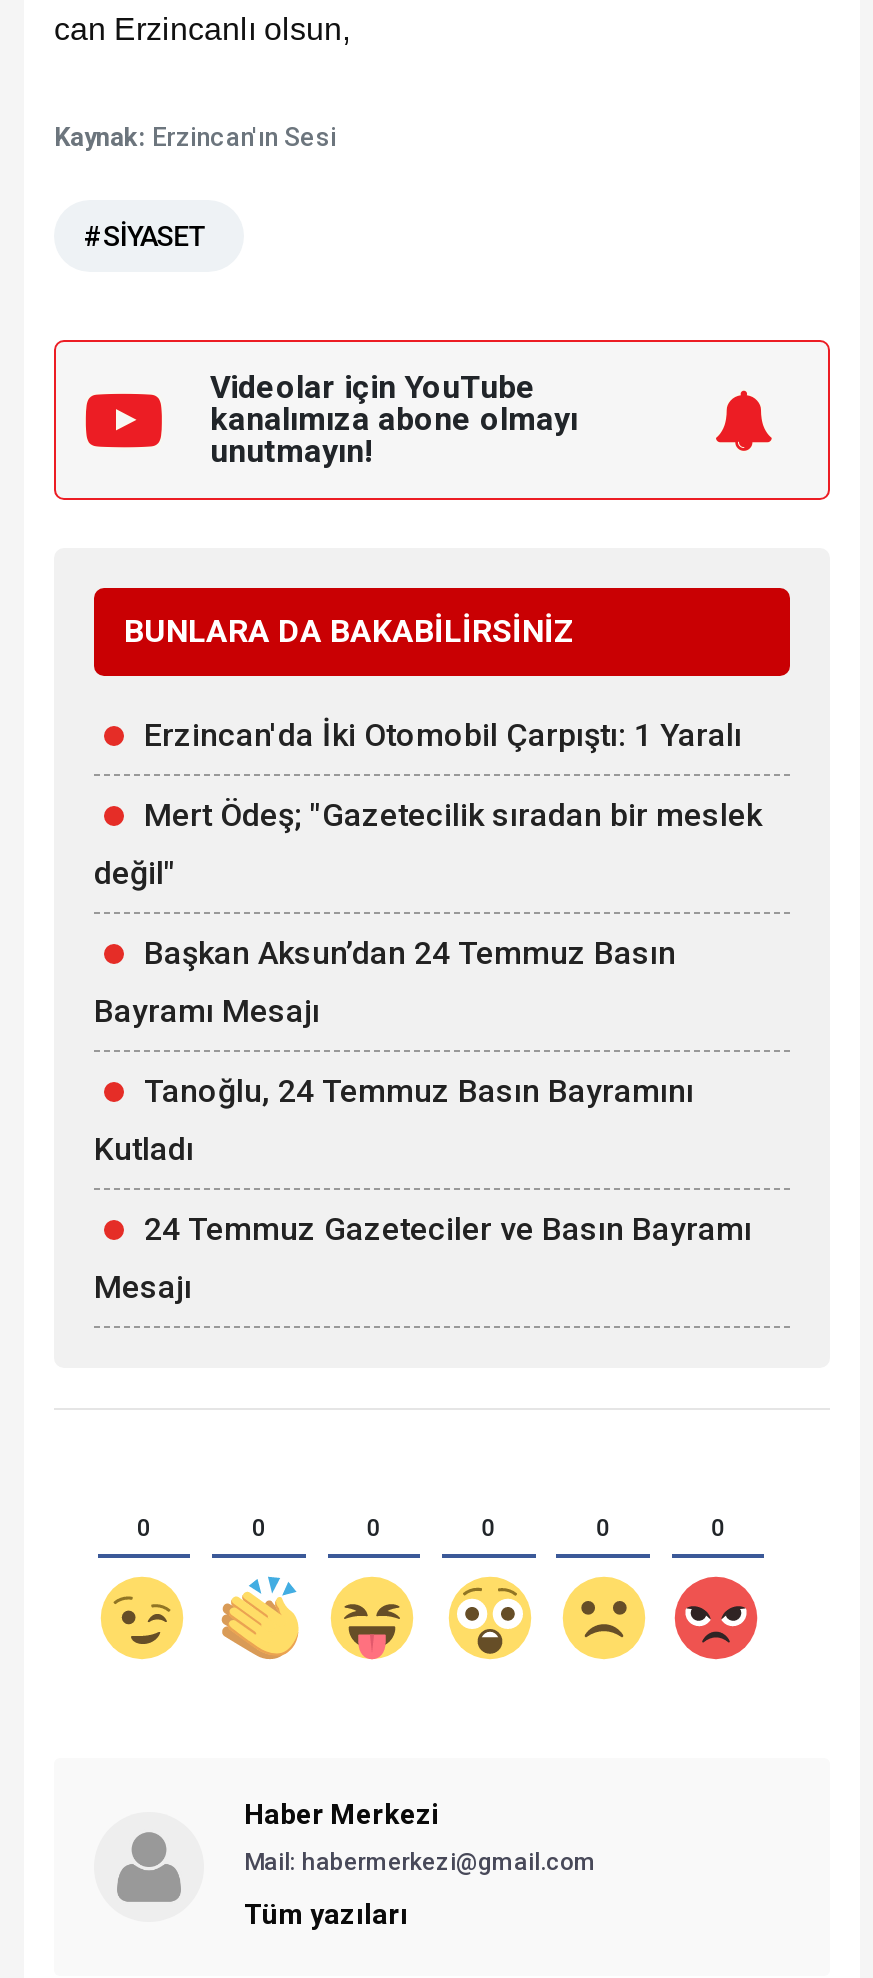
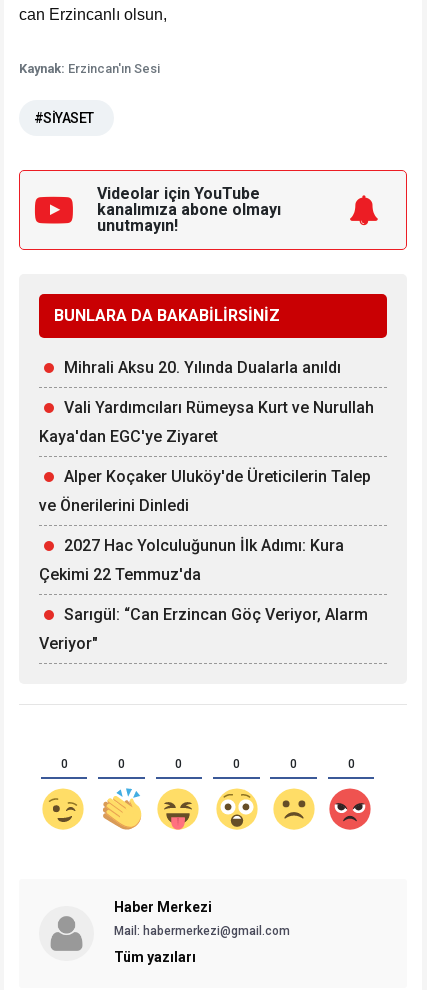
[144,715,742,753] Erzincan'da İki Otomobil Çarpıştı: 1 Yaralı -> [64,358,341,377] Mihrali Aksu 20. Yılında Dualarla anıldı
[144,795,762,833] Mert Ödeş; "Gazetecilik sıradan bir meslek -> [64,398,374,417] Vali Yardımcıları Rümeysa Kurt ve Nurullah
[94,853,176,891] değil" -> [39,427,218,446] Kaya'dan EGC'ye Ziyaret
[144,933,676,971] Başkan Aksun’dan 24 Temmuz Basın -> [64,467,371,486] Alper Koçaker Uluköy'de Üreticilerin Talep
[94,991,320,1029] Bayramı Mesajı -> [39,496,189,515] ve Önerilerini Dinledi
[144,1071,694,1109] Tanoğlu, 24 Temmuz Basın Bayramını -> [64,536,344,555] 2027 Hac Yolculuğunun İlk Adımı: Kura
[94,1129,194,1167] Kutladı -> [39,565,201,584] Çekimi 22 Temmuz'da
[144,1209,752,1247] 24 Temmuz Gazeteciler ve Basın Bayramı -> [64,605,368,624] Sarıgül: “Can Erzincan Göç Veriyor, Alarm
[94,1267,192,1305] Mesajı -> [39,634,98,653] Veriyor"

